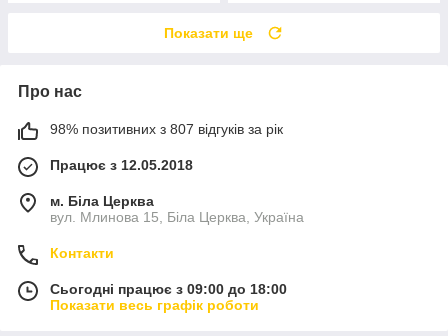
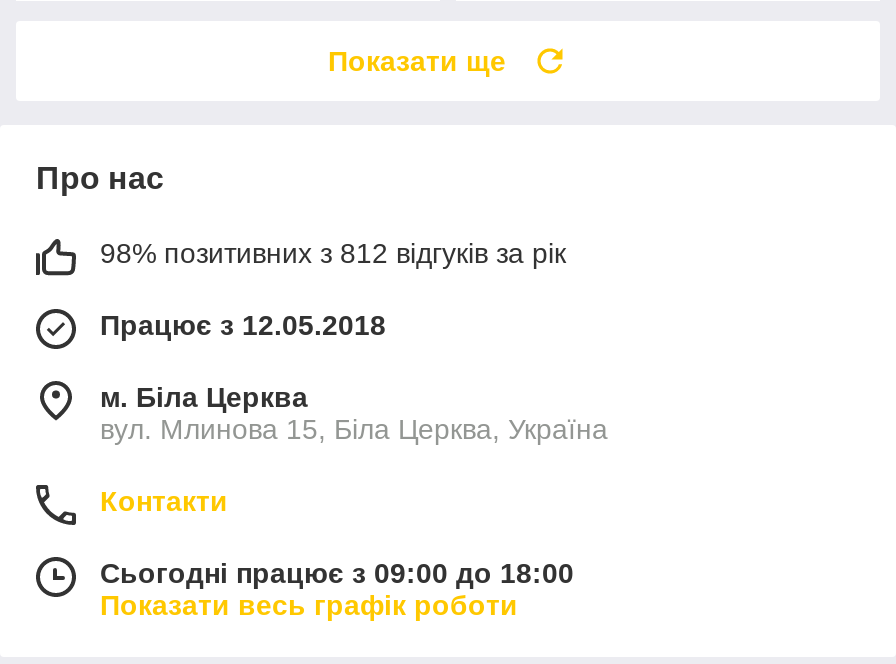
[50,121,283,137] 98% позитивних з 807 відгуків за рік -> [100,237,566,269] 98% позитивних з 812 відгуків за рік

